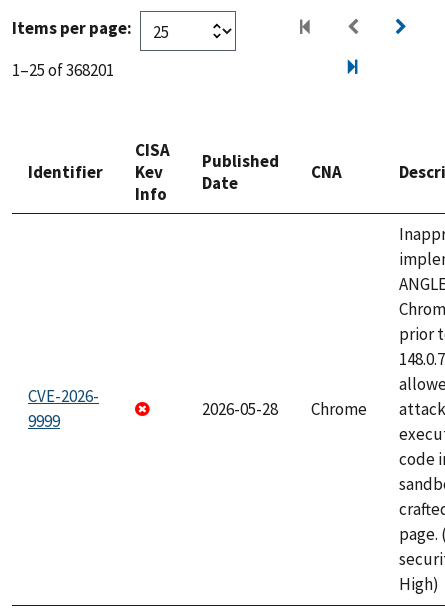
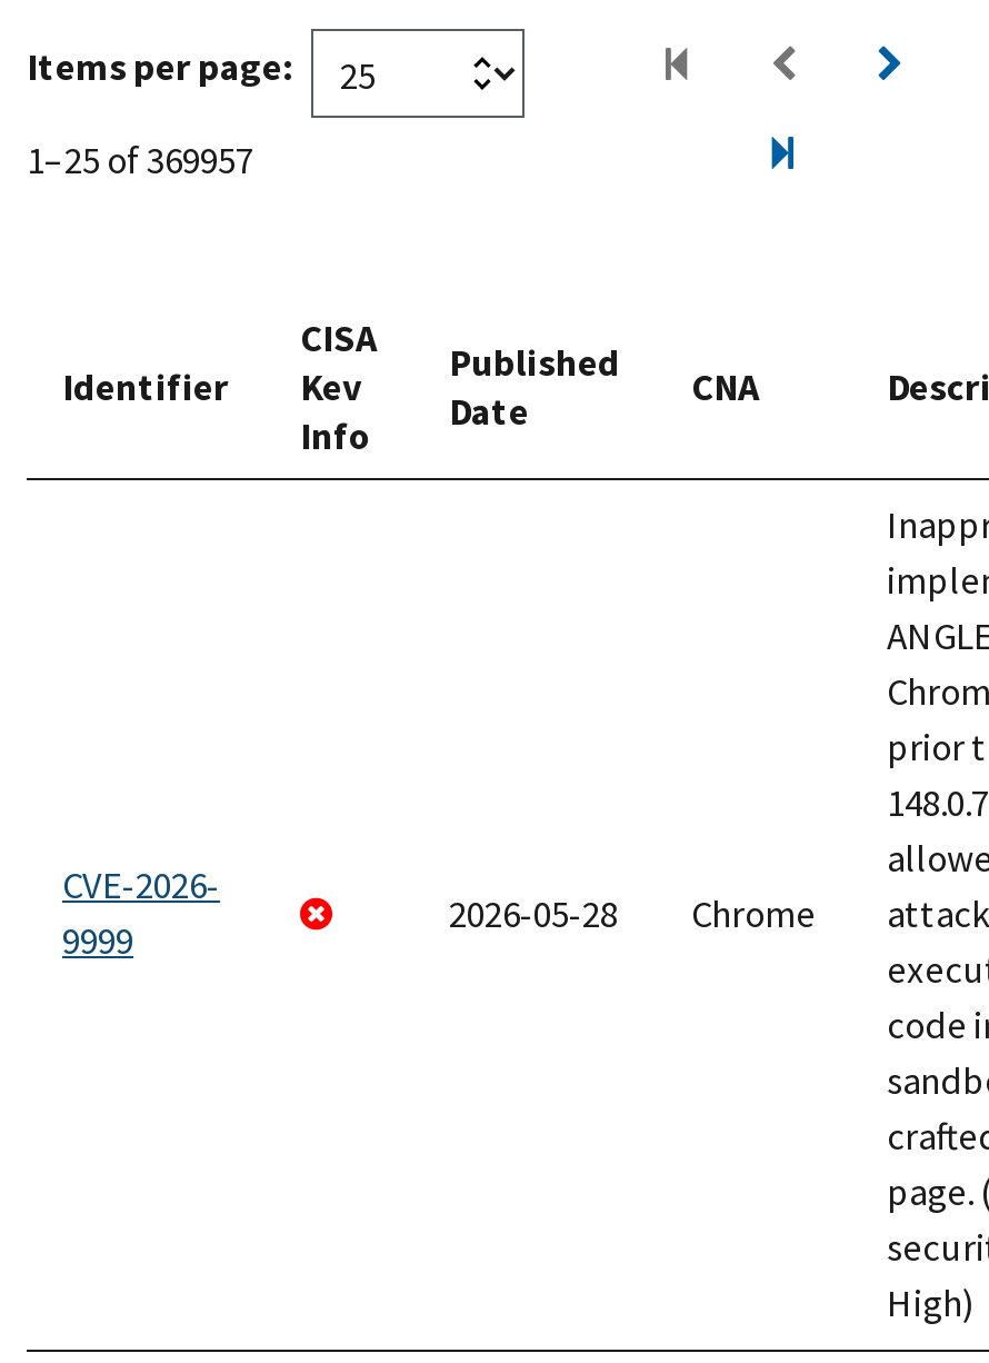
[12,59,114,81] 1–25 of 368201 -> [27,136,253,185] 1–25 of 369957

